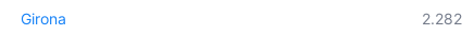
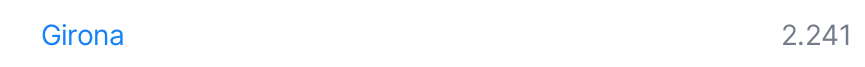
[422,9,462,27] 2.282 -> [781,16,853,50] 2.241

